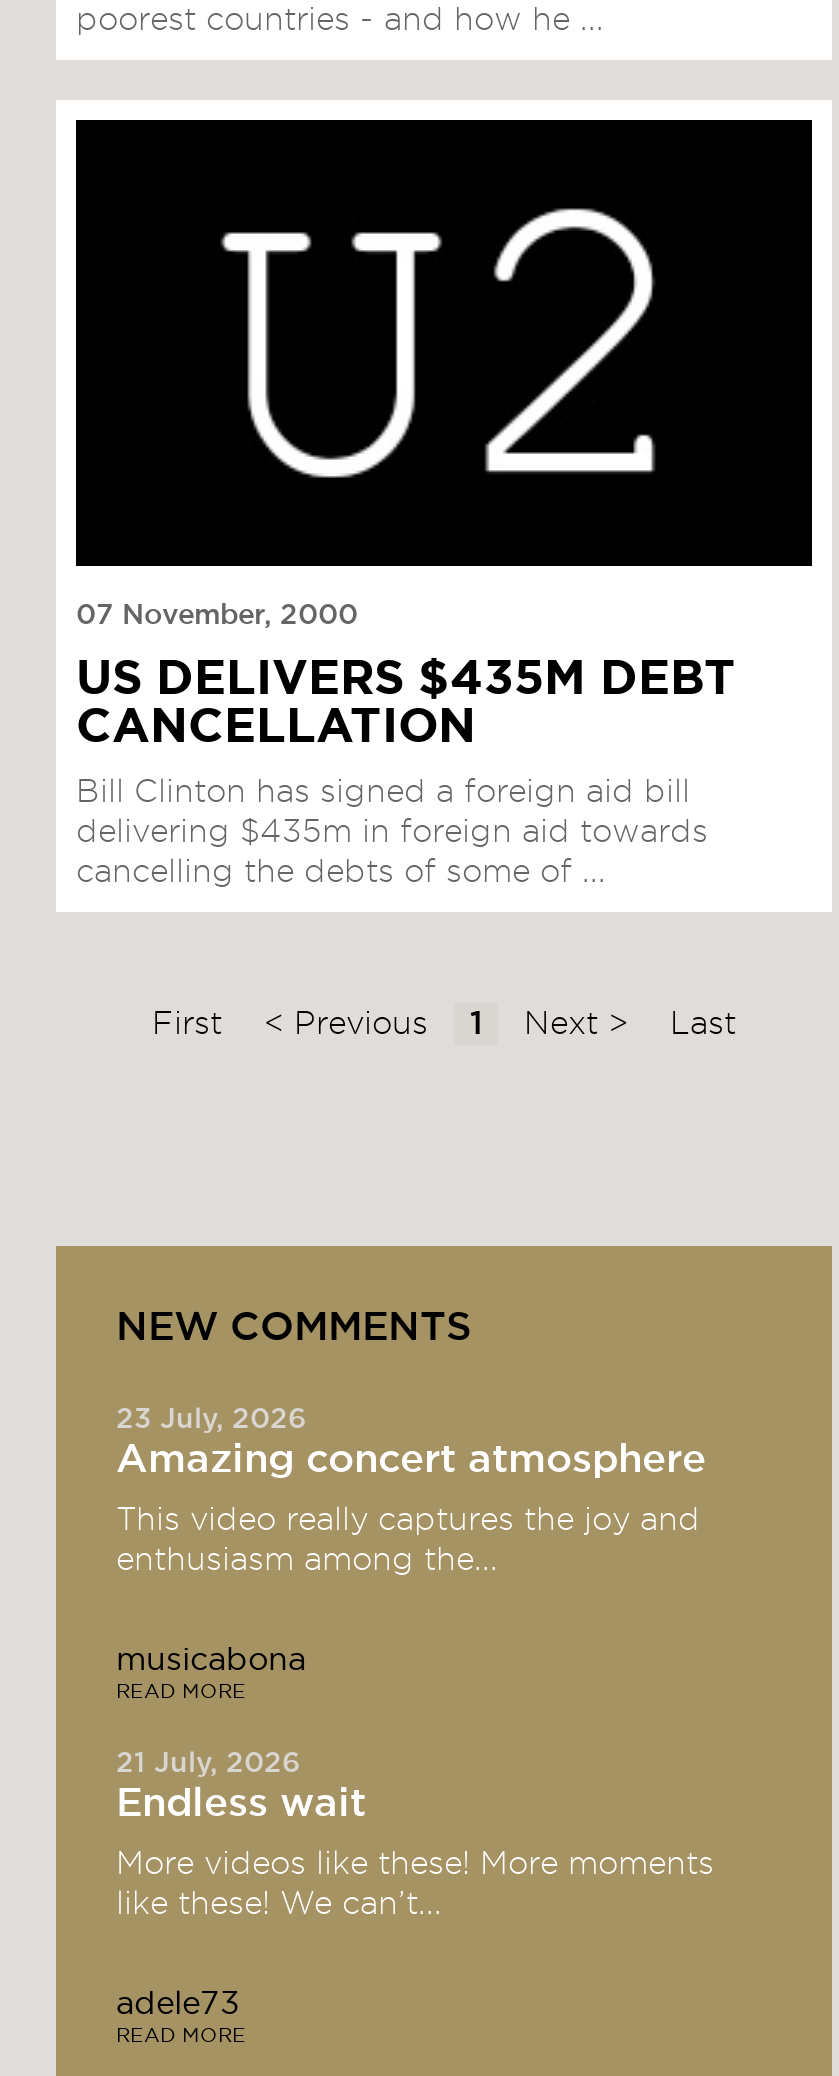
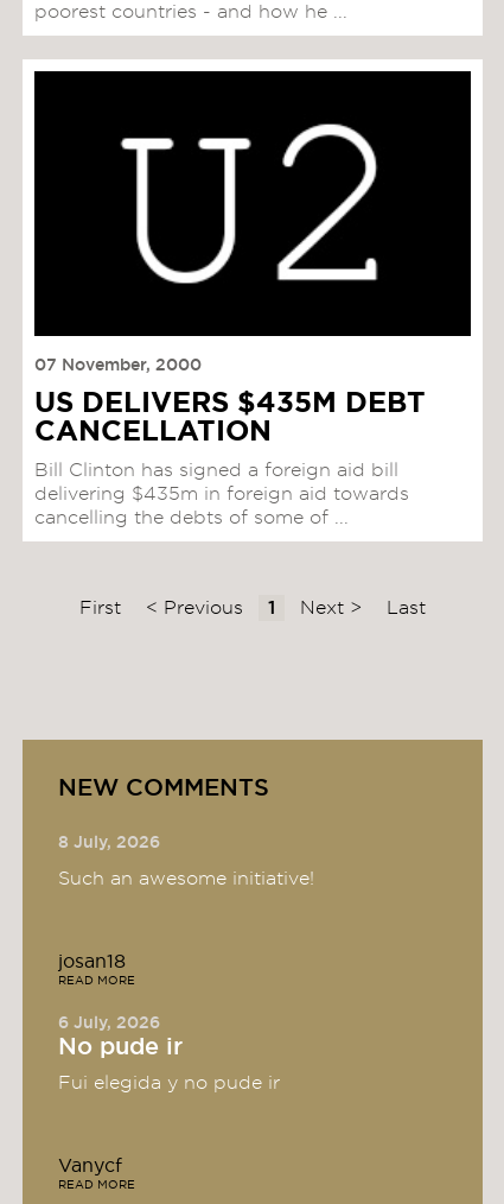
[116,1405,706,1479] 23 July, 2026 | Amazing concert atmosphere -> [58,834,160,851] 8 July, 2026
[116,1503,700,1575] This video really captures the joy and | enthusiasm among the... -> [58,869,314,888] Such an awesome initiative!
[116,1643,306,1675] musicabona -> [58,952,126,971] josan18
[116,1749,366,1823] 21 July, 2026 | Endless wait -> [58,1015,183,1059] 6 July, 2026 | No pude ir
[116,1847,714,1919] More videos like these! More moments | like these! We can’t... -> [58,1073,280,1092] Fui elegida y no pude ir
[116,1987,240,2019] adele73 -> [58,1156,122,1175] Vanycf

